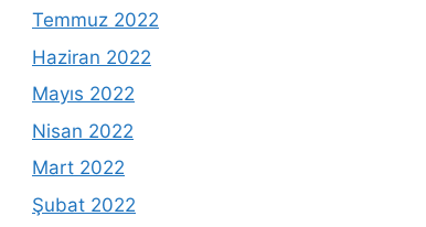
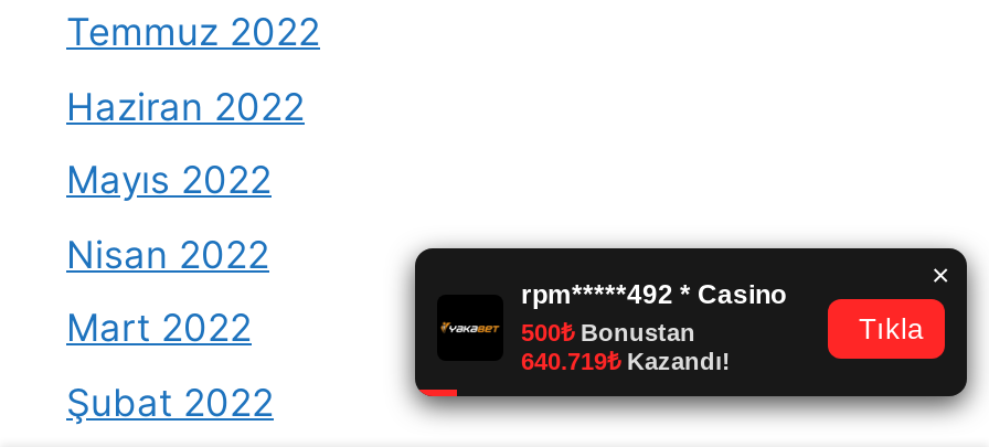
none -> [402,244,980,418] [image]

